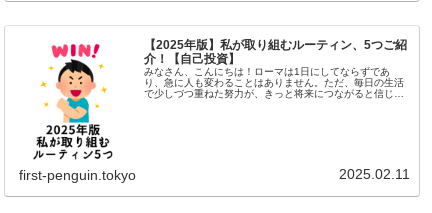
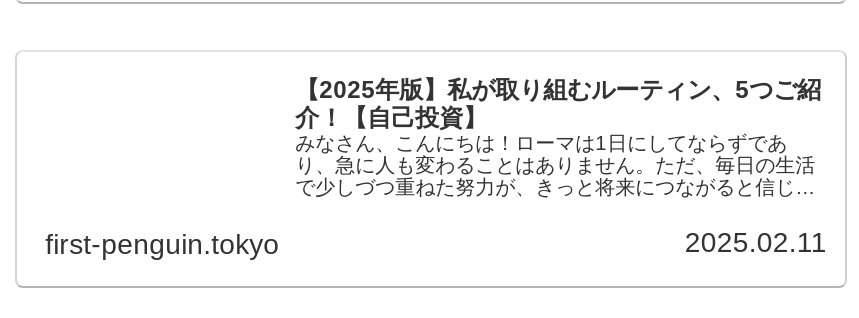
[32,43,114,160] [image] -> none

